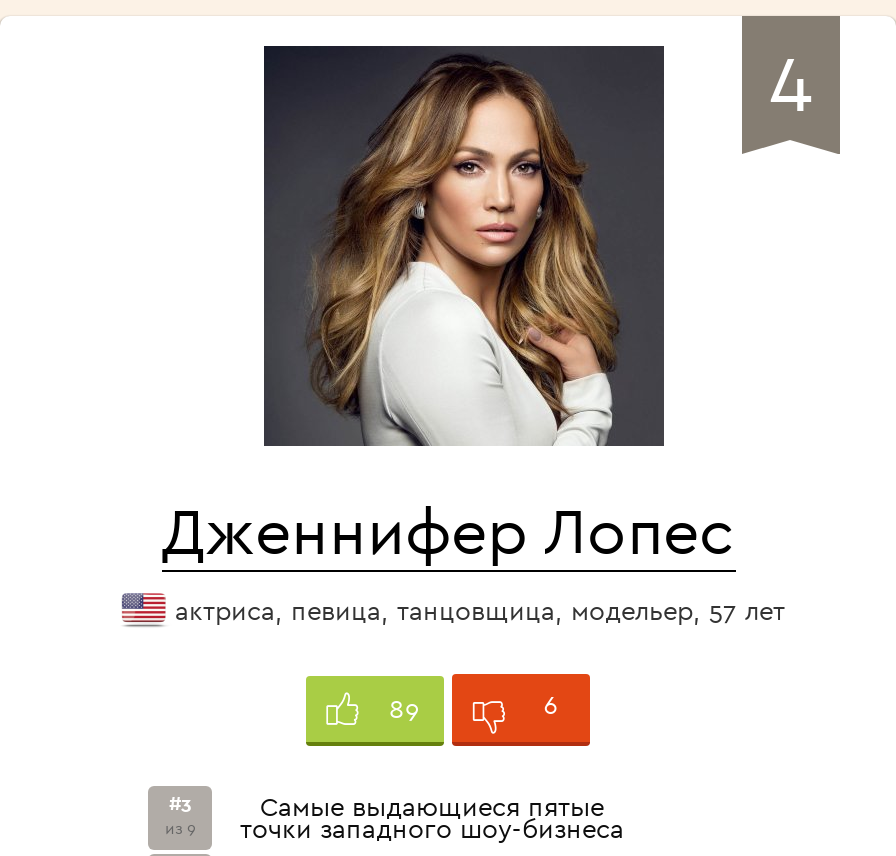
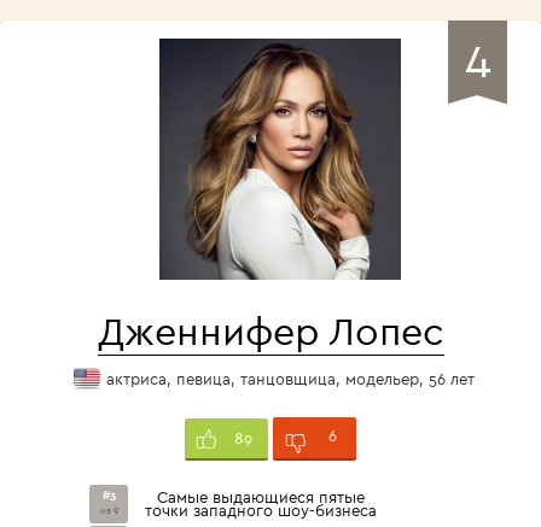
[175,594,785,626] актриса, певица, танцовщица, модельер, 57 лет -> [106,369,474,388] актриса, певица, танцовщица, модельер, 56 лет

